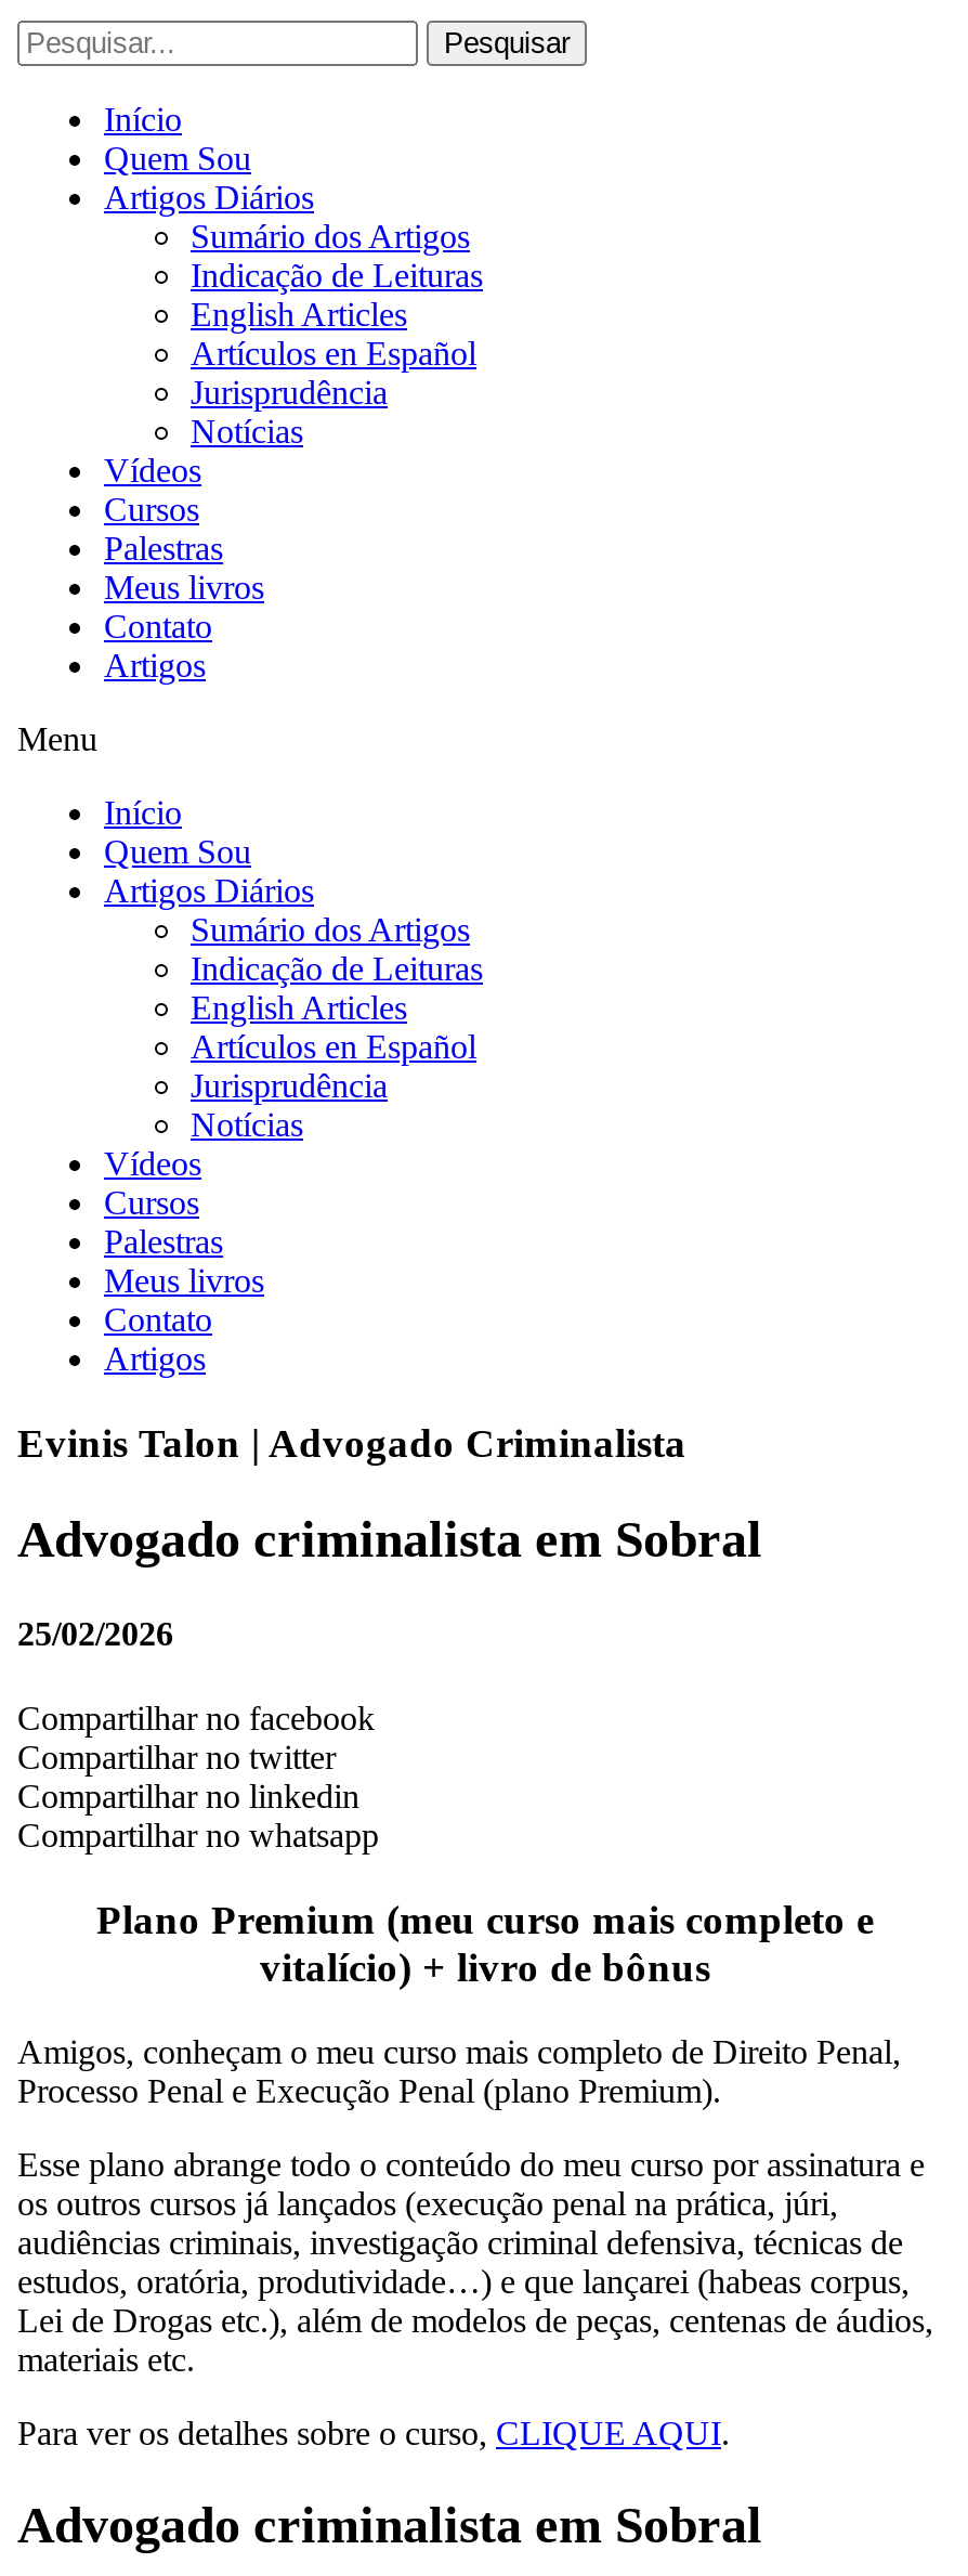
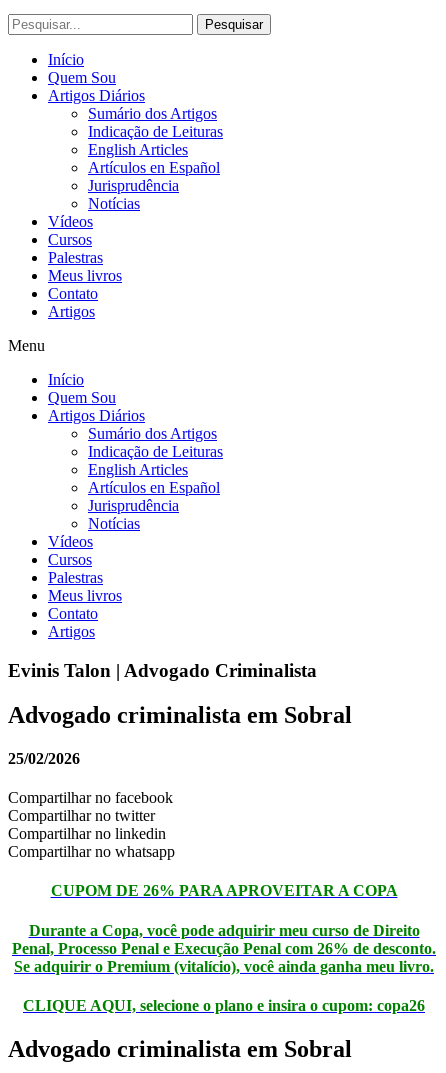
[17,1897,933,2451] Plano Premium (meu curso mais completo e | vitalício) + livro de bônus | Amigos, conheçam o meu curso mais completo de Direito Penal, | Processo Penal e Execução Penal (plano Premium). | Esse plano abrange todo o conteúdo do meu curso por assinatura e | os outros cursos já lançados (execução penal na prática, júri, | audiências criminais, investigação criminal defensiva, técnicas de | estudos, oratória, produtividade…) e que lançarei (habeas corpus, | Lei de Drogas etc.), além de modelos de peças, centenas de áudios, | materiais etc. | Para ver os detalhes sobre o curso, CLIQUE AQUI. -> [12,882,436,1014] CUPOM DE 26% PARA APROVEITAR A COPA | Durante a Copa, você pode adquirir meu curso de Direito | Penal, Processo Penal e Execução Penal com 26% de desconto. | Se adquirir o Premium (vitalício), você ainda ganha meu livro. | CLIQUE AQUI, selecione o plano e insira o cupom: copa26

